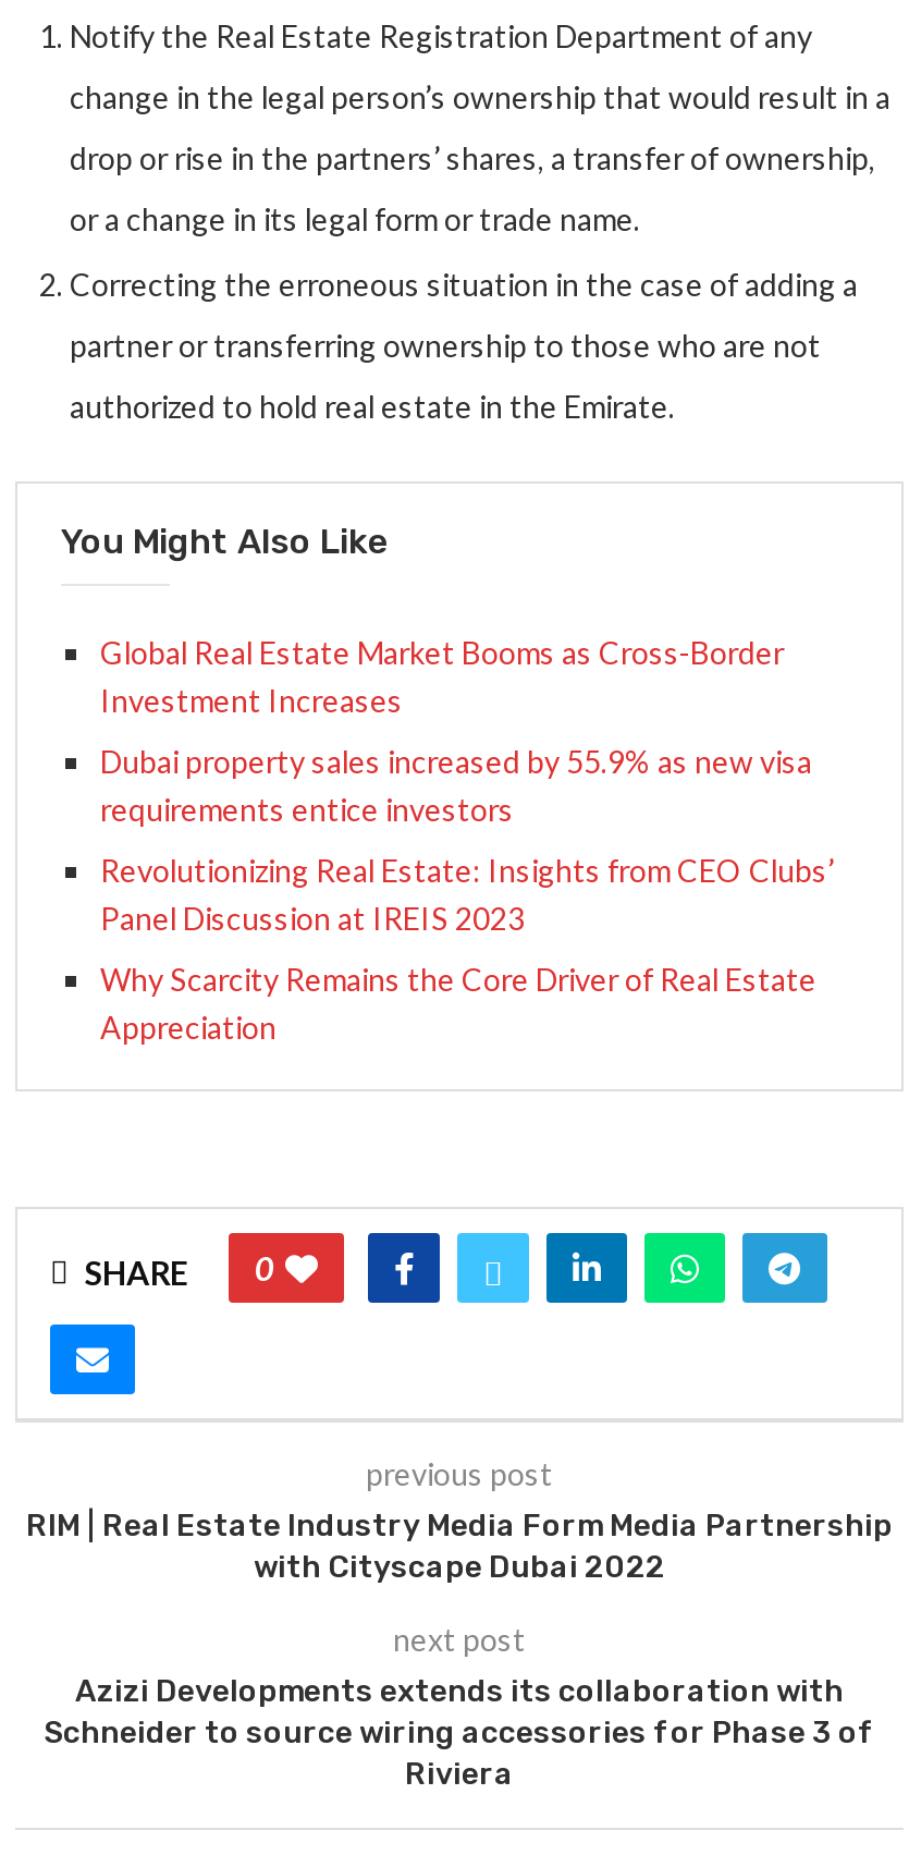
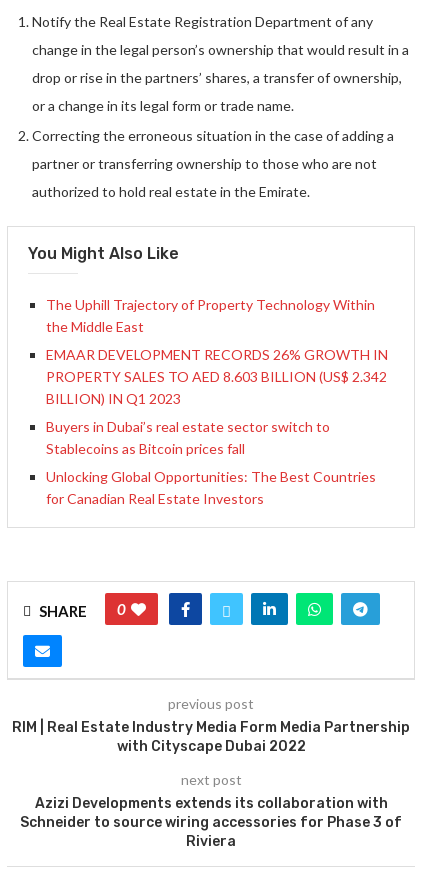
[100,634,784,719] Global Real Estate Market Booms as Cross-Border | Investment Increases -> [46,296,375,335] The Uphill Trajectory of Property Technology Within | the Middle East
[100,743,812,828] Dubai property sales increased by 55.9% as new visa | requirements entice investors -> [46,346,388,407] EMAAR DEVELOPMENT RECORDS 26% GROWTH IN | PROPERTY SALES TO AED 8.603 BILLION (US$ 2.342 | BILLION) IN Q1 2023
[100,852,834,937] Revolutionizing Real Estate: Insights from CEO Clubs’ | Panel Discussion at IREIS 2023 -> [46,418,330,457] Buyers in Dubai’s real estate sector switch to | Stablecoins as Bitcoin prices fall
[100,961,816,1046] Why Scarcity Remains the Core Driver of Real Estate | Appreciation -> [46,468,376,507] Unlocking Global Opportunities: The Best Countries | for Canadian Real Estate Investors

